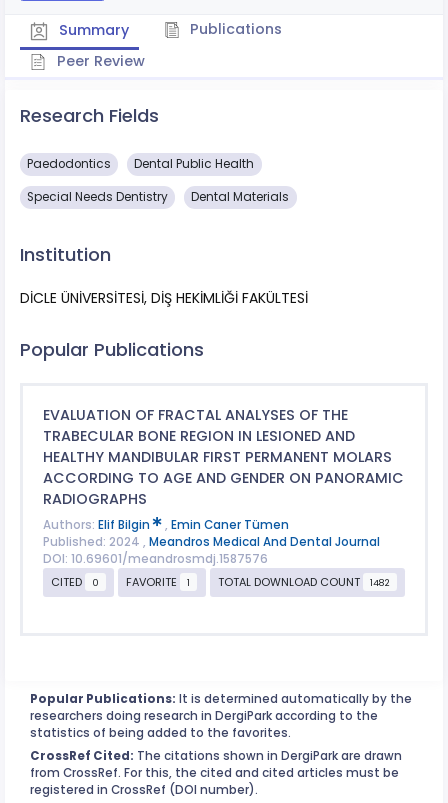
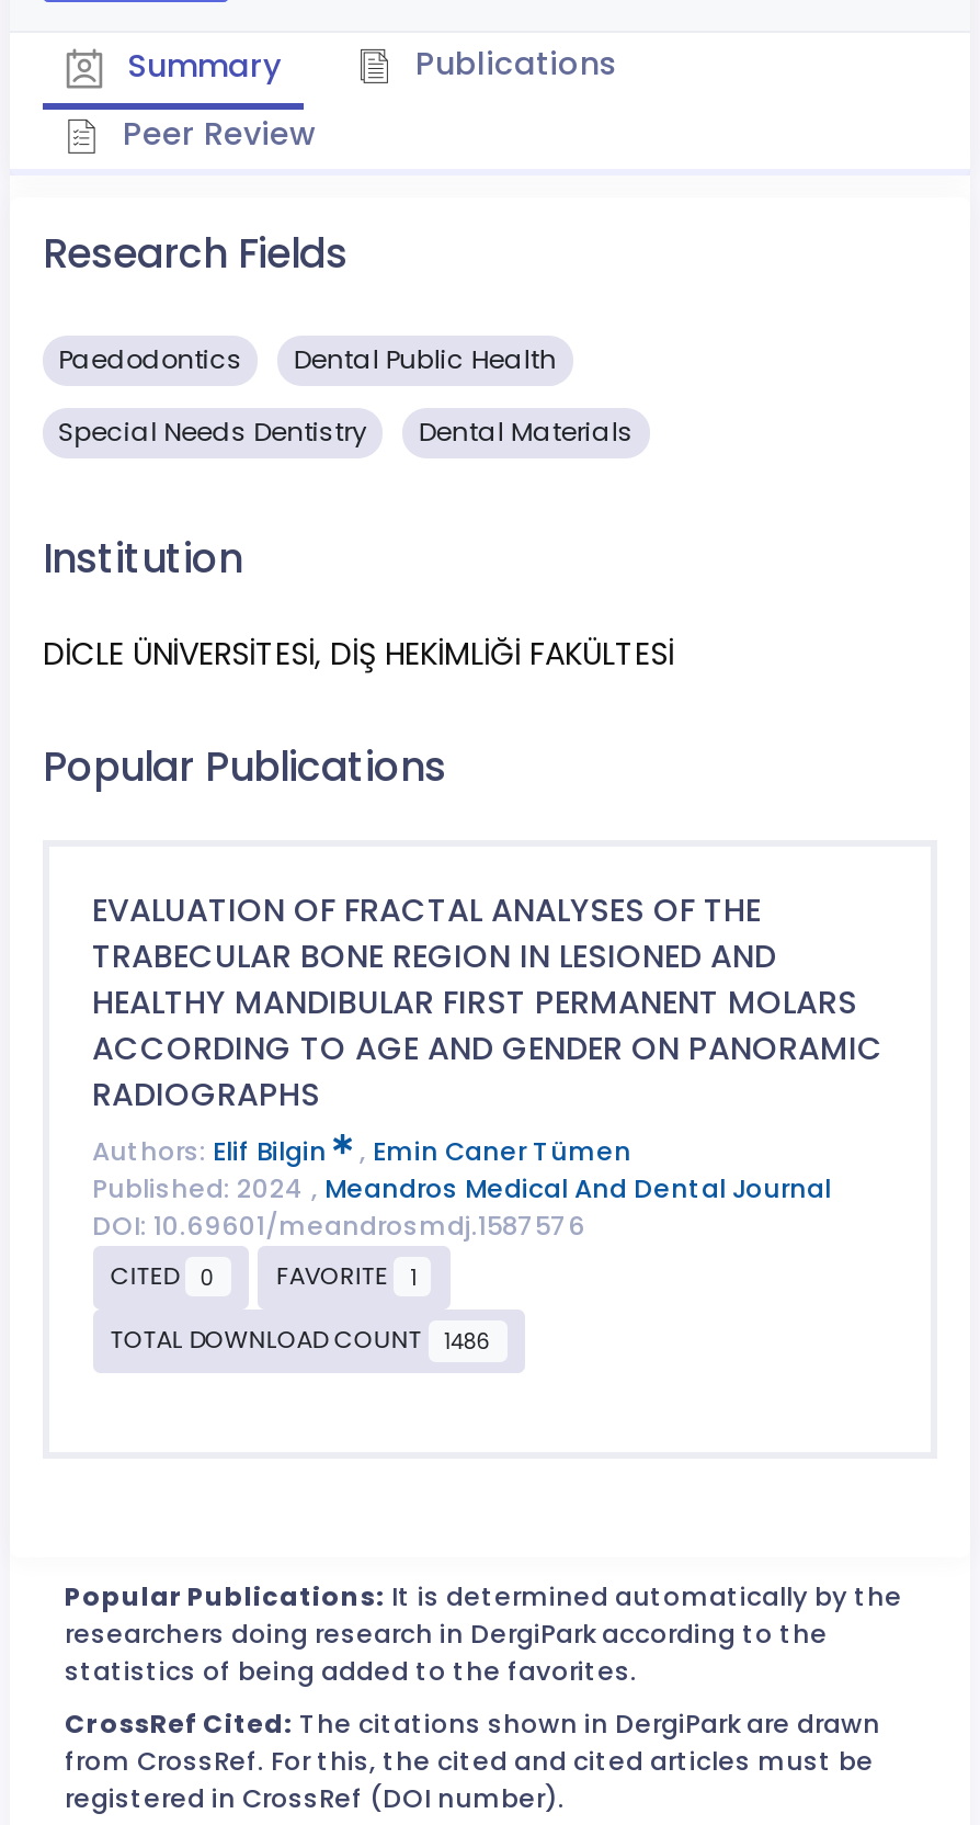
[218,574,390,590] TOTAL DOWNLOAD COUNT 1482 -> [110,1323,492,1358] TOTAL DOWNLOAD COUNT 1486

